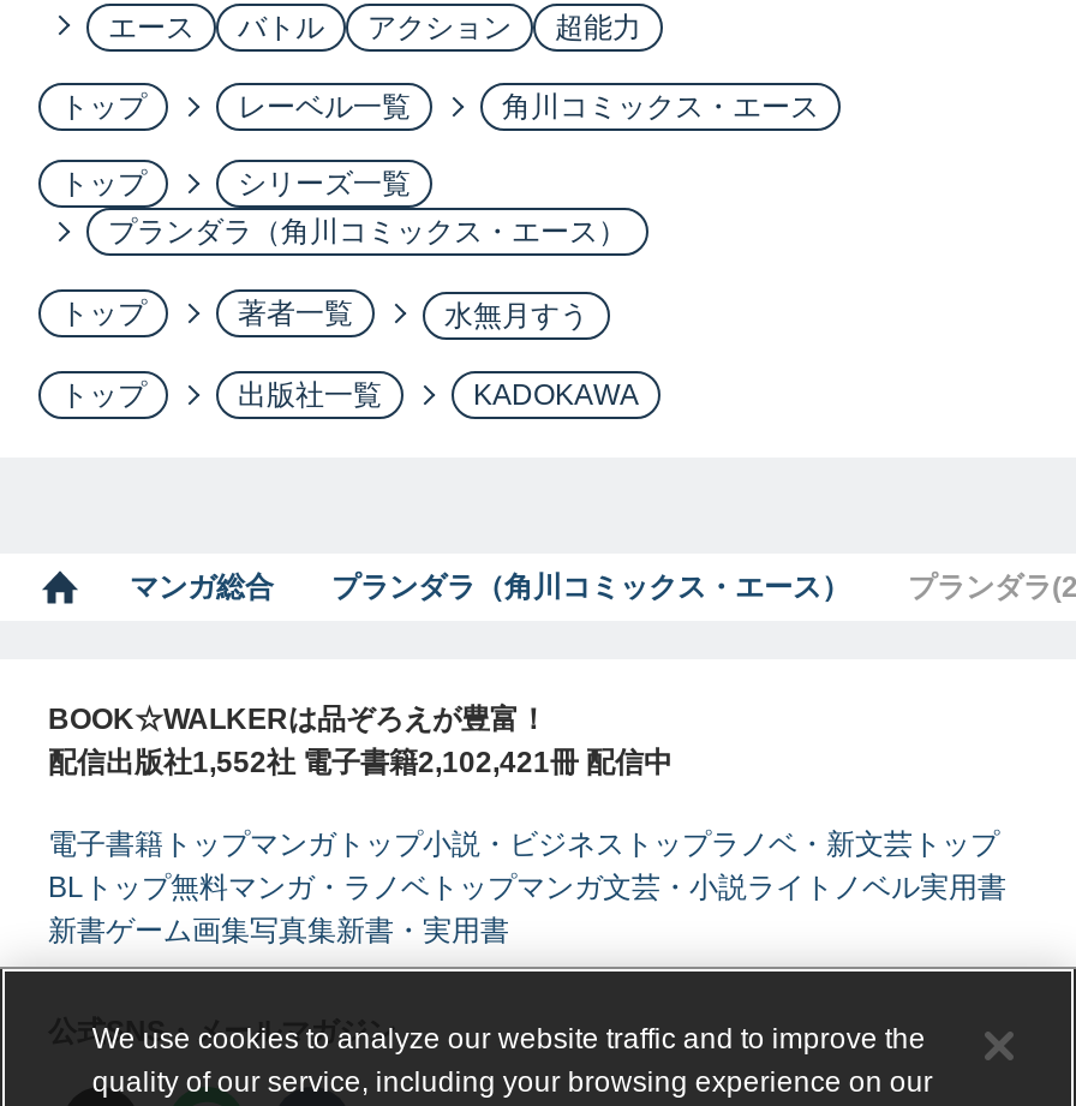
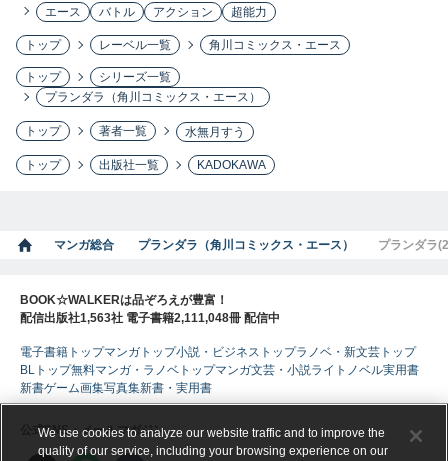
[48,746,672,780] 配信出版社1,552社 電子書籍2,102,421冊 配信中 -> [20,311,280,325] 配信出版社1,563社 電子書籍2,111,048冊 配信中

